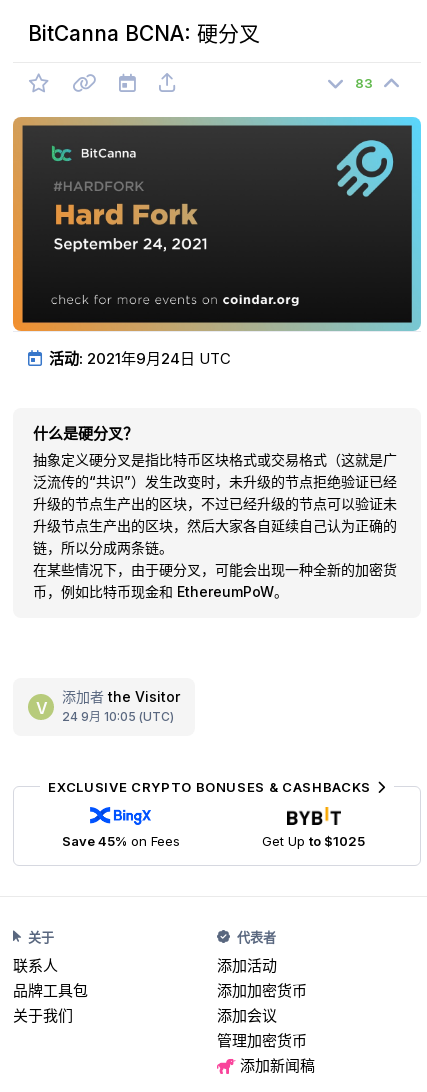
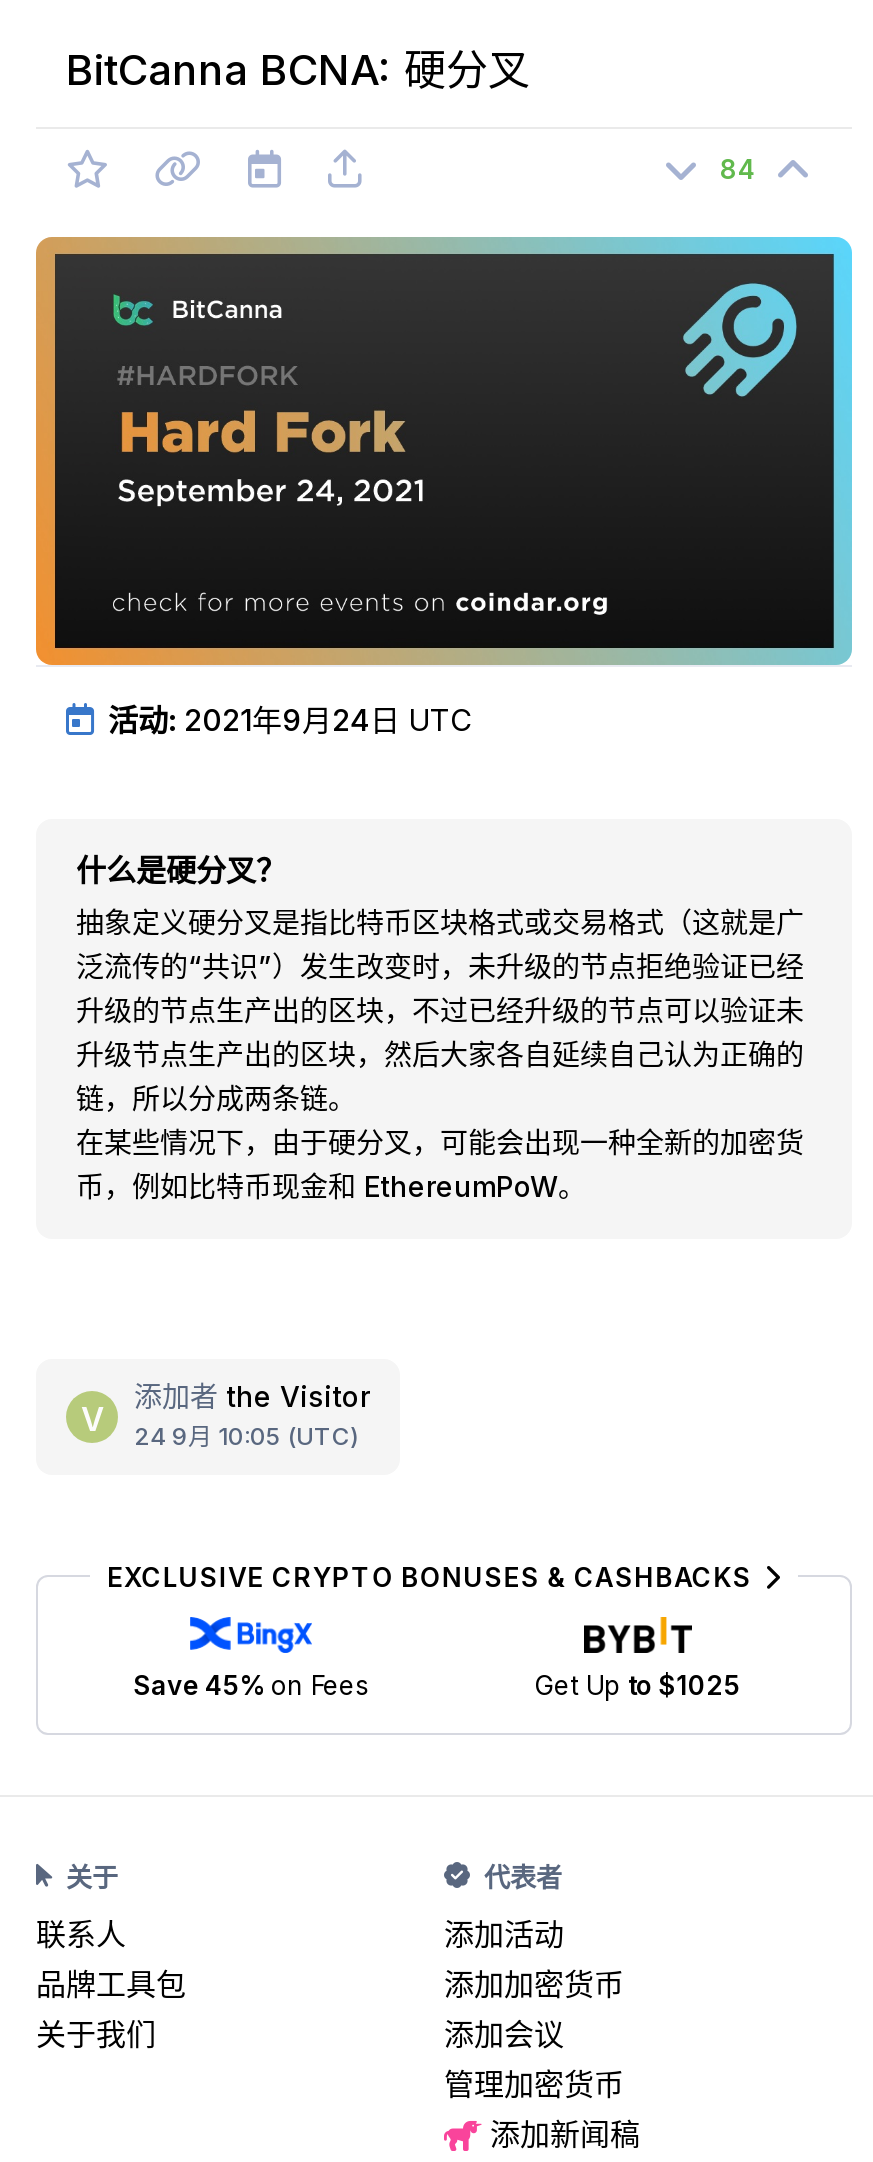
[355,75,373,91] 83 -> [720,154,756,186] 84

